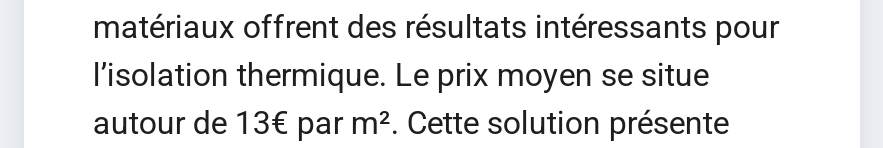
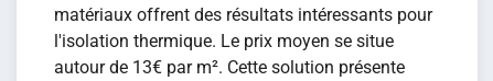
[93,55,709,93] l’isolation thermique. Le prix moyen se situe -> [54,30,394,51] l'isolation thermique. Le prix moyen se situe

